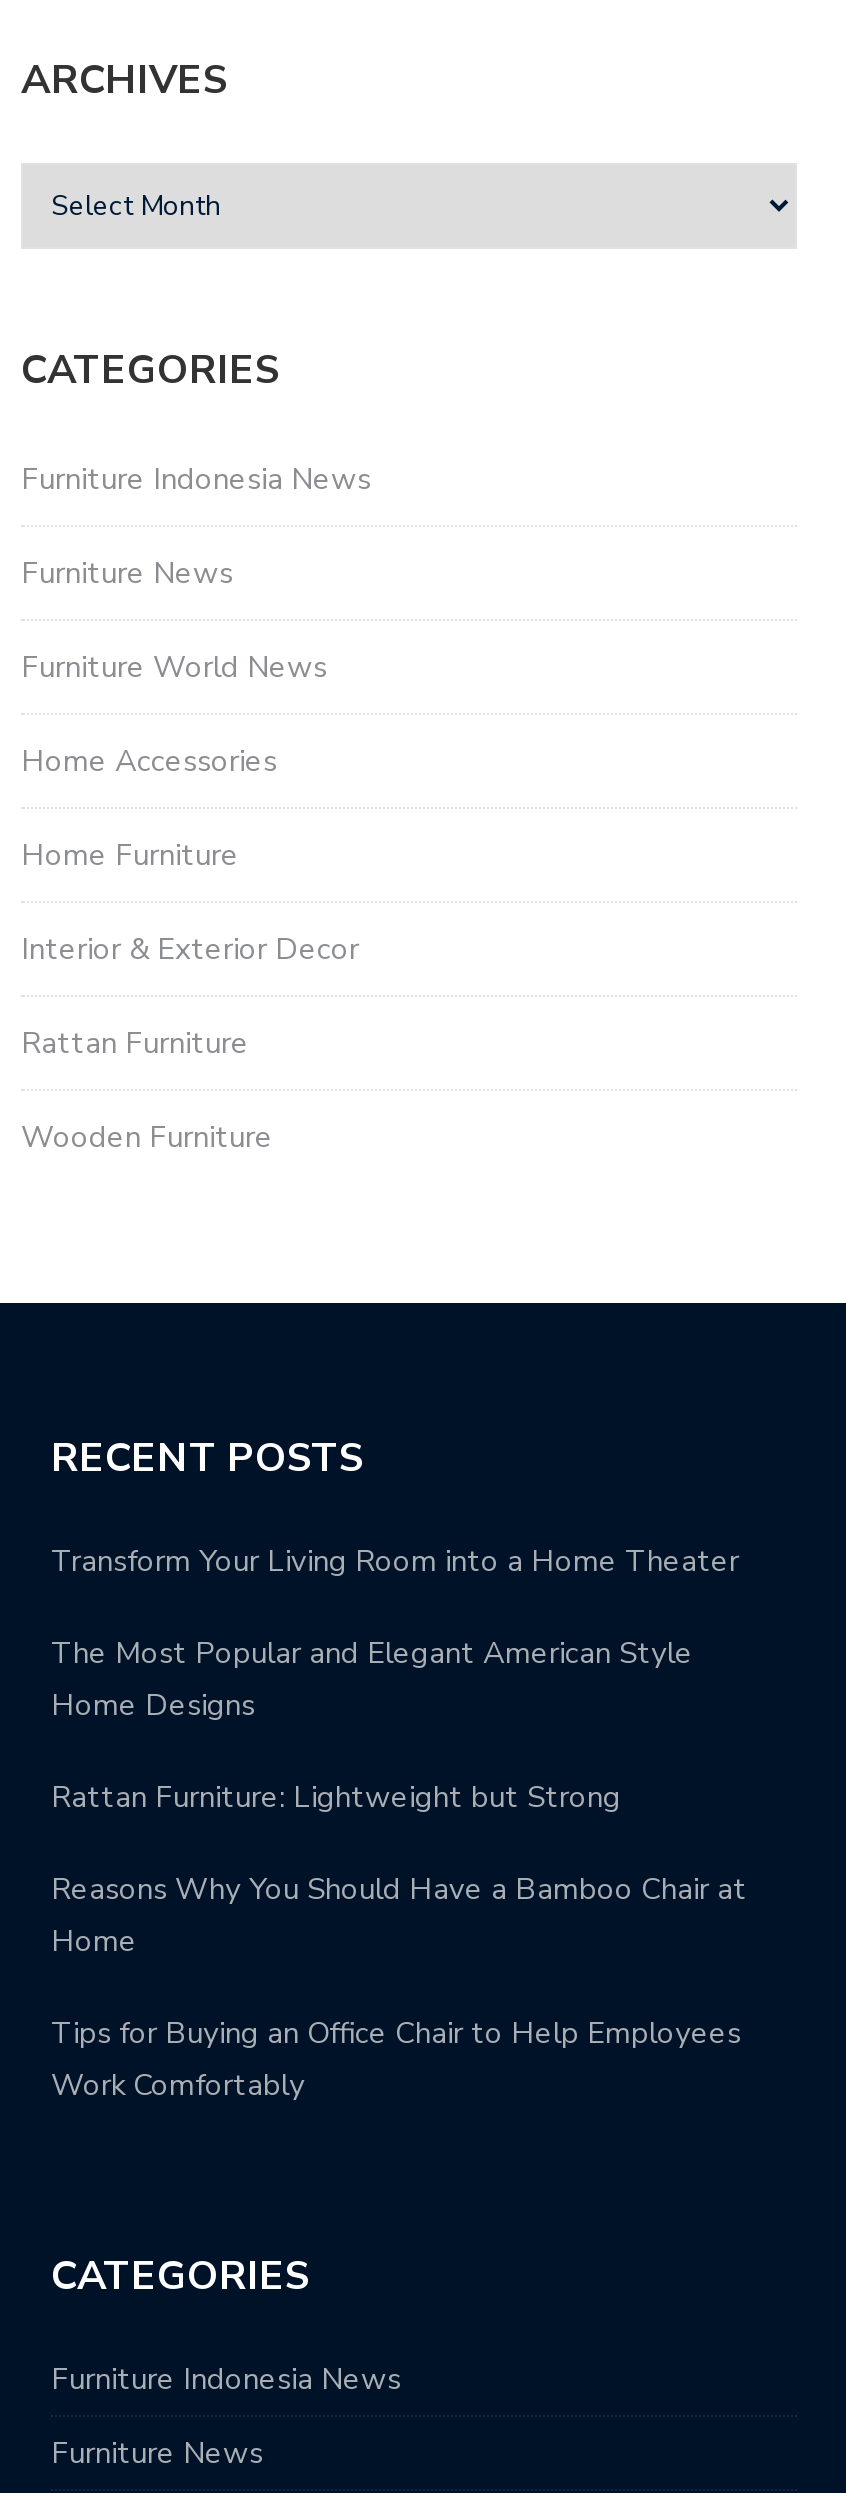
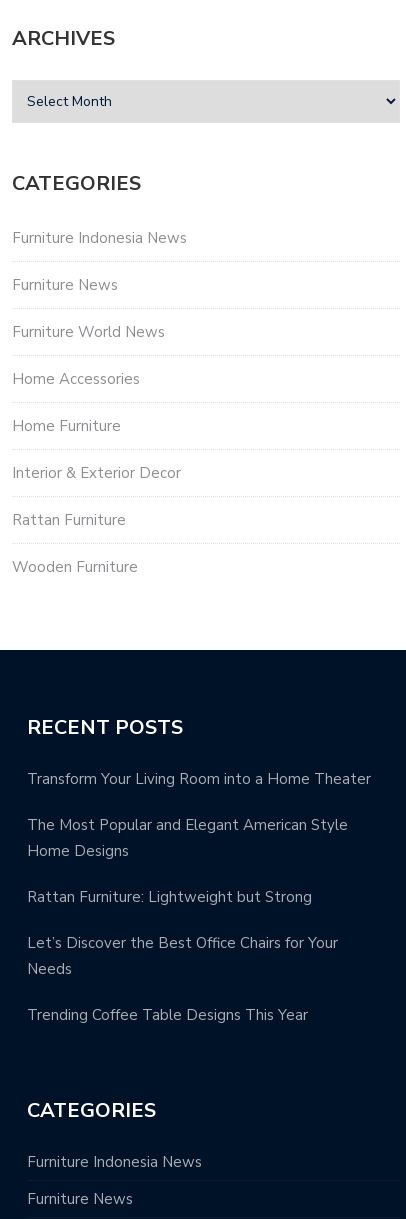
[51,1869,747,1961] Reasons Why You Should Have a Bamboo Chair at | Home -> [27,933,338,979] Let’s Discover the Best Office Chairs for Your | Needs
[51,2013,741,2105] Tips for Buying an Office Chair to Help Employees | Work Comfortably -> [27,1005,308,1025] Trending Coffee Table Designs This Year

